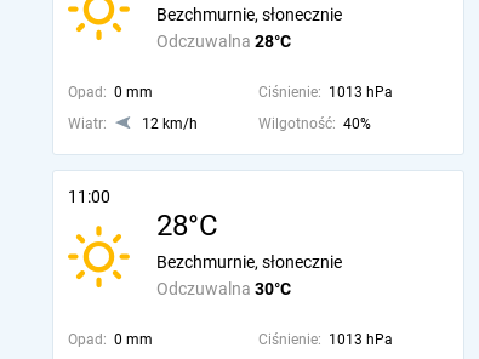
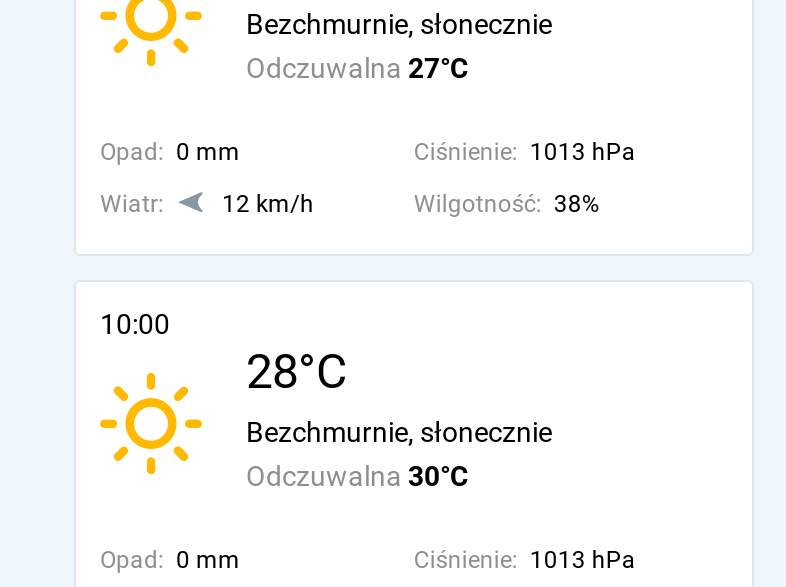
[156,32,291,51] Odczuwalna 28°C -> [246,52,468,84] Odczuwalna 27°C
[258,115,371,132] Wilgotność: 40% -> [414,190,600,218] Wilgotność: 38%
[68,187,110,206] 11:00 -> [100,308,170,340] 10:00

